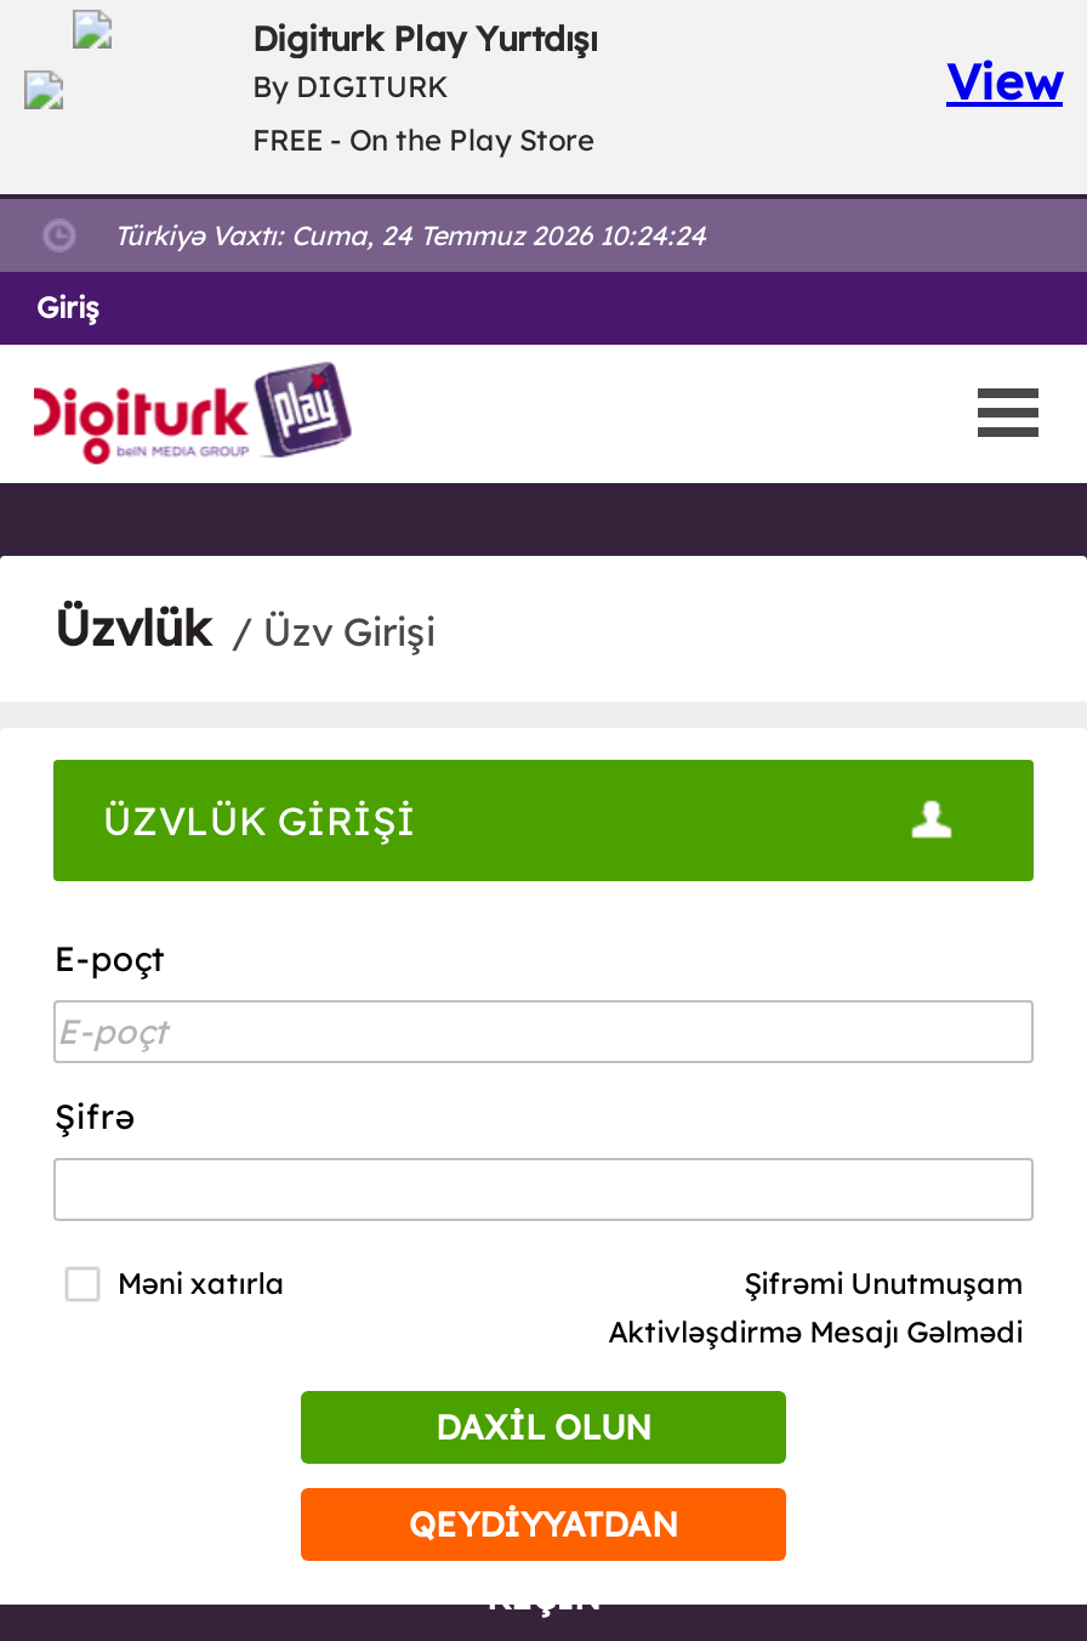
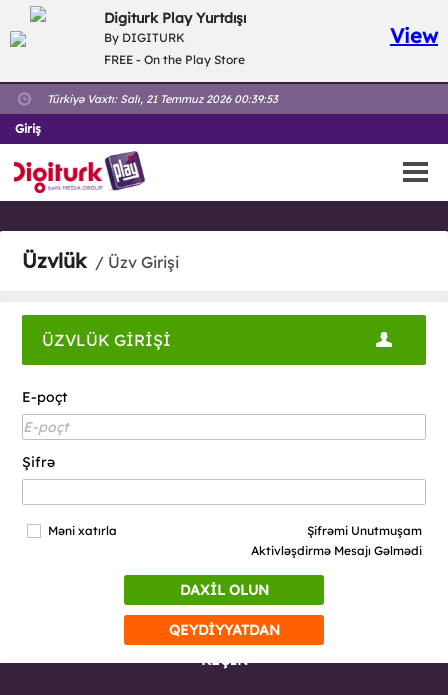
[114,218,706,252] Türkiyə Vaxtı: Cuma, 24 Temmuz 2026 10:24:24 -> [47,92,278,106] Türkiyə Vaxtı: Salı, 21 Temmuz 2026 00:39:53

